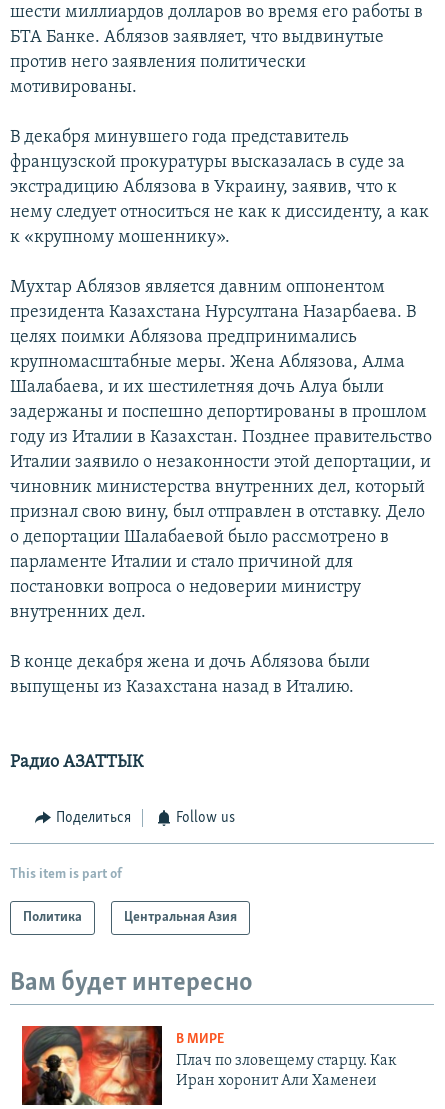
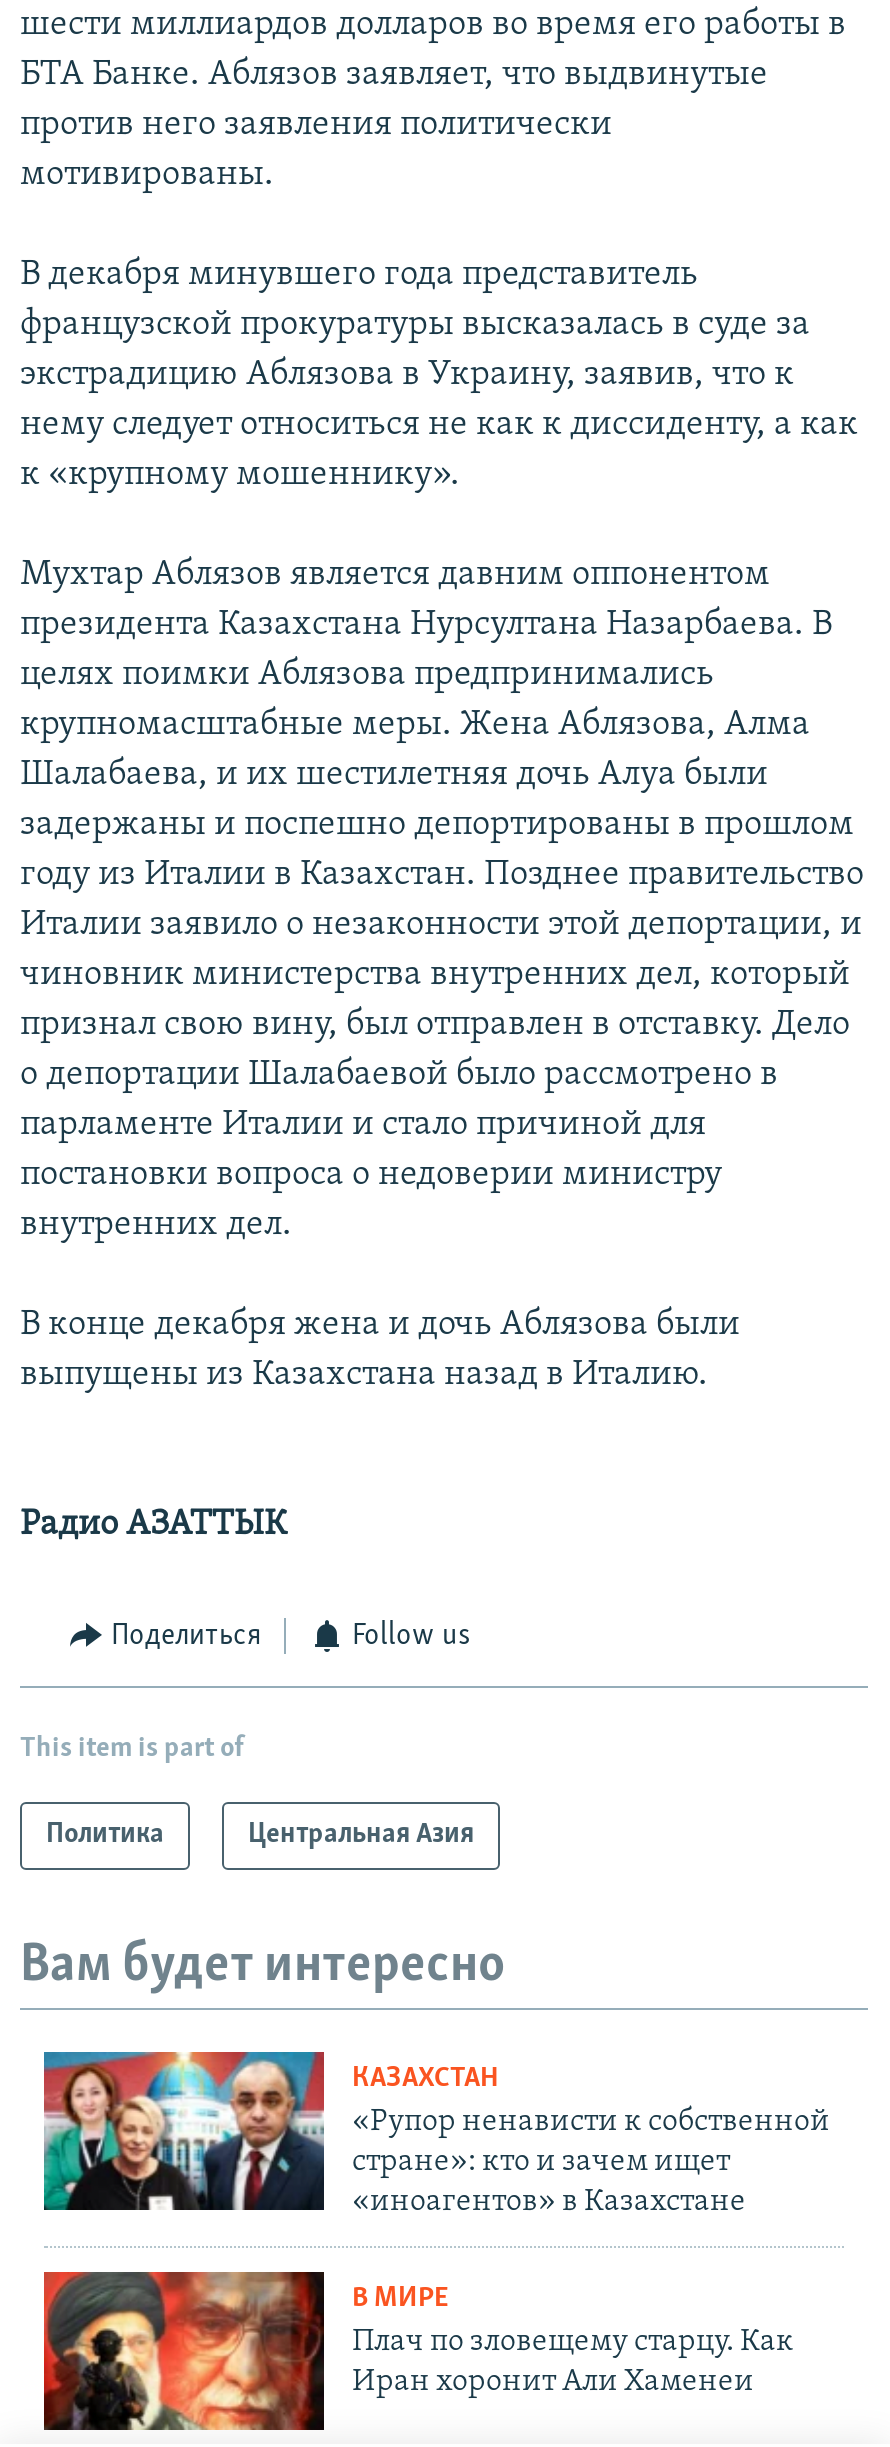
none -> [42,2050,830,2219] [image] | КАЗАХСТАН | «Рупор ненависти к собственной | стране»: кто и зачем ищет | «иноагентов» в Казахстане

